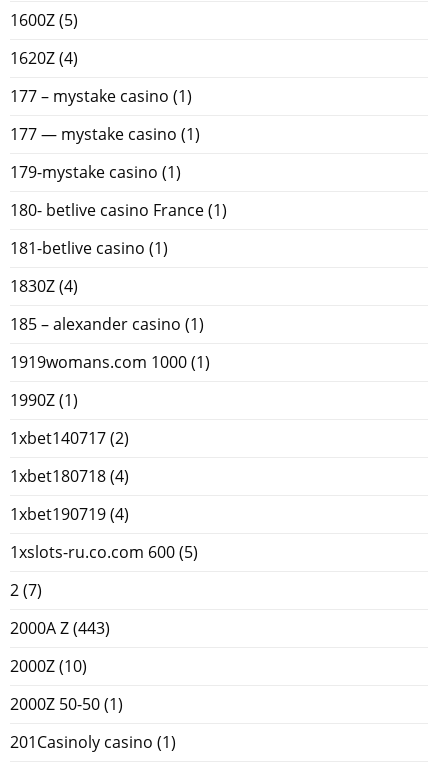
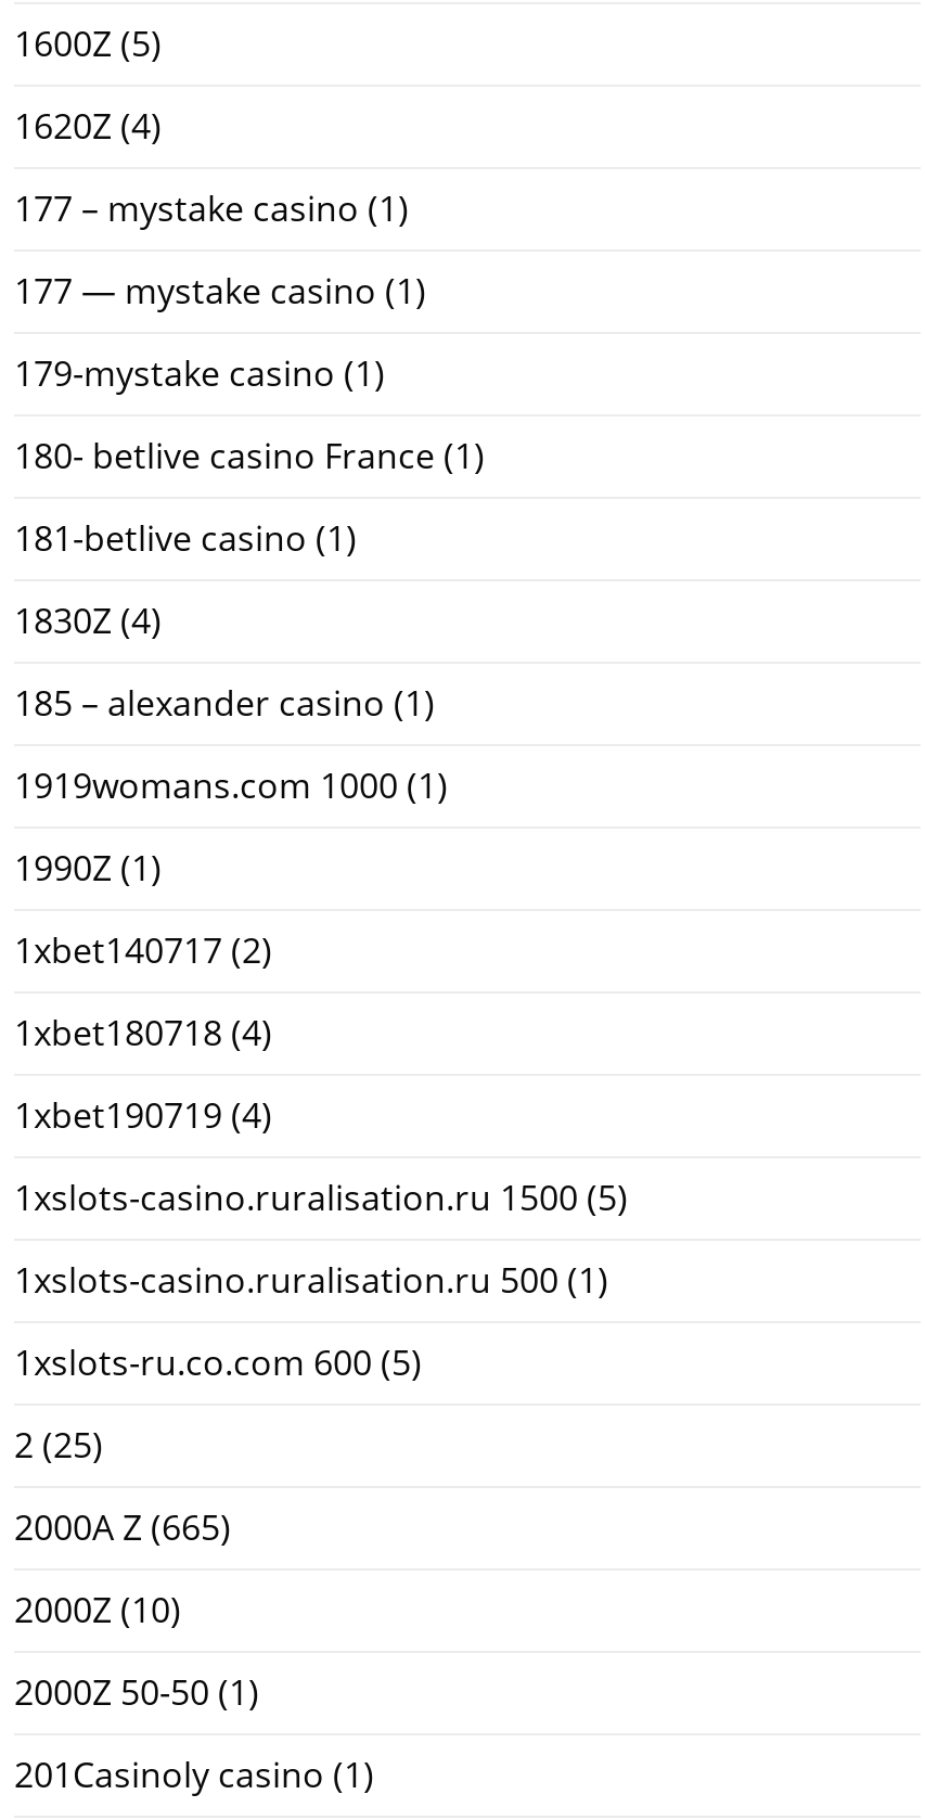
none -> [14,1174,628,1304] 1xslots-casino.ruralisation.ru 1500 (5) | 1xslots-casino.ruralisation.ru 500 (1)
[10,579,42,601] 2 (7) -> [14,1421,103,1469] 2 (25)
[10,617,110,639] 2000A Z (443) -> [14,1504,231,1551] 2000A Z (665)

